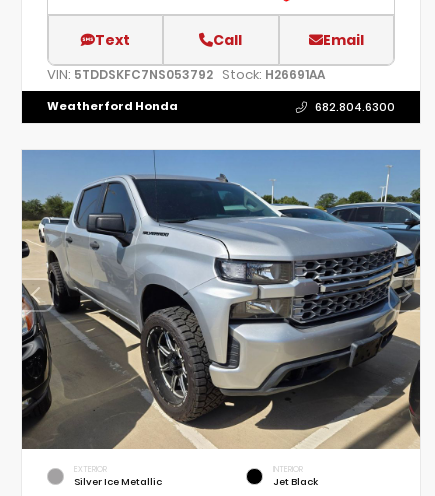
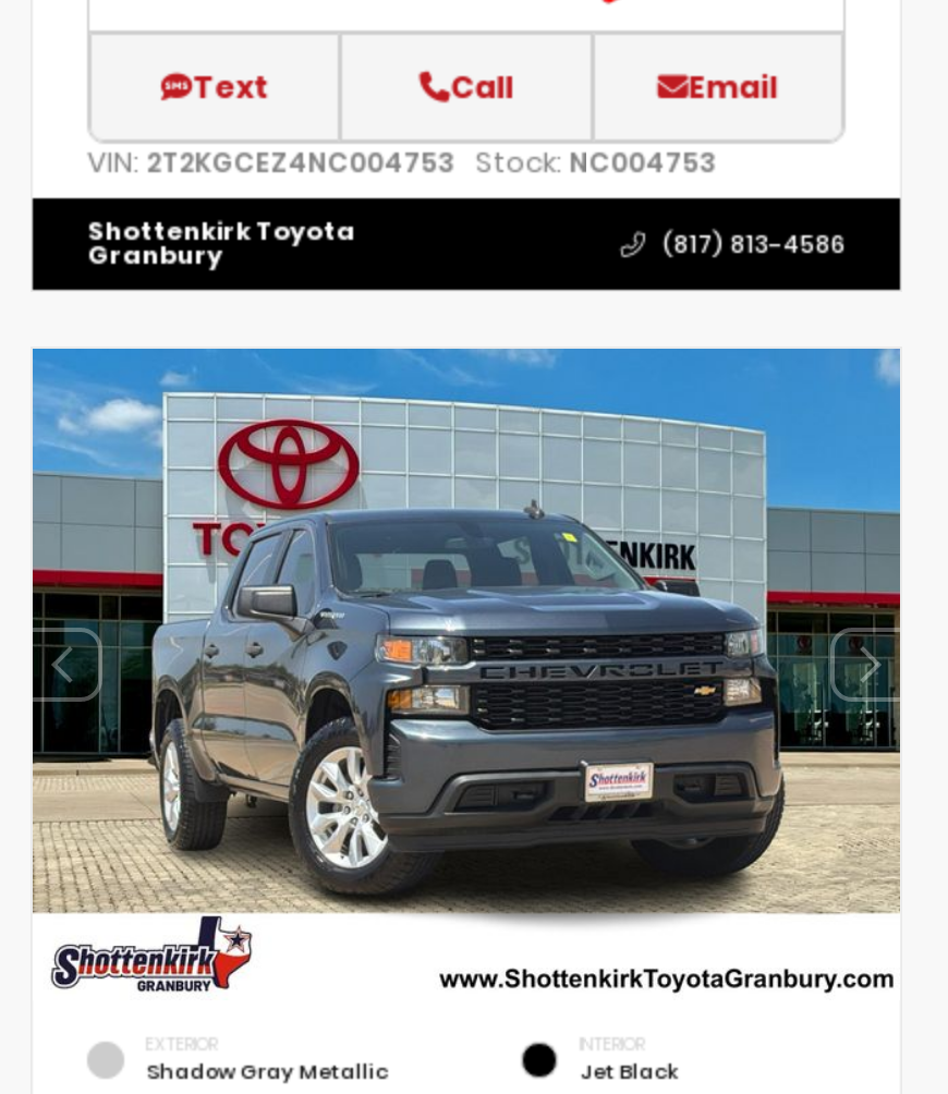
[47,64,325,83] VIN:5TDDSKFC7NS053792 Stock:H26691AA -> [87,141,717,182] VIN:2T2KGCEZ4NC004753 Stock:NC004753
[47,98,395,114] Weatherford Honda | 682.804.6300 -> [87,212,846,271] Shottenkirk Toyota | Granbury | (817) 813-4586
[21,150,421,488] [image] | Silver Ice Metallic -> [31,351,902,1084] [image] | Shadow Gray Metallic

